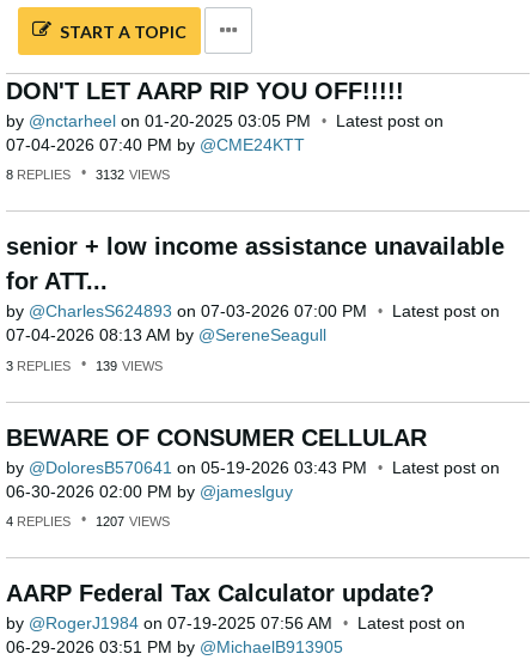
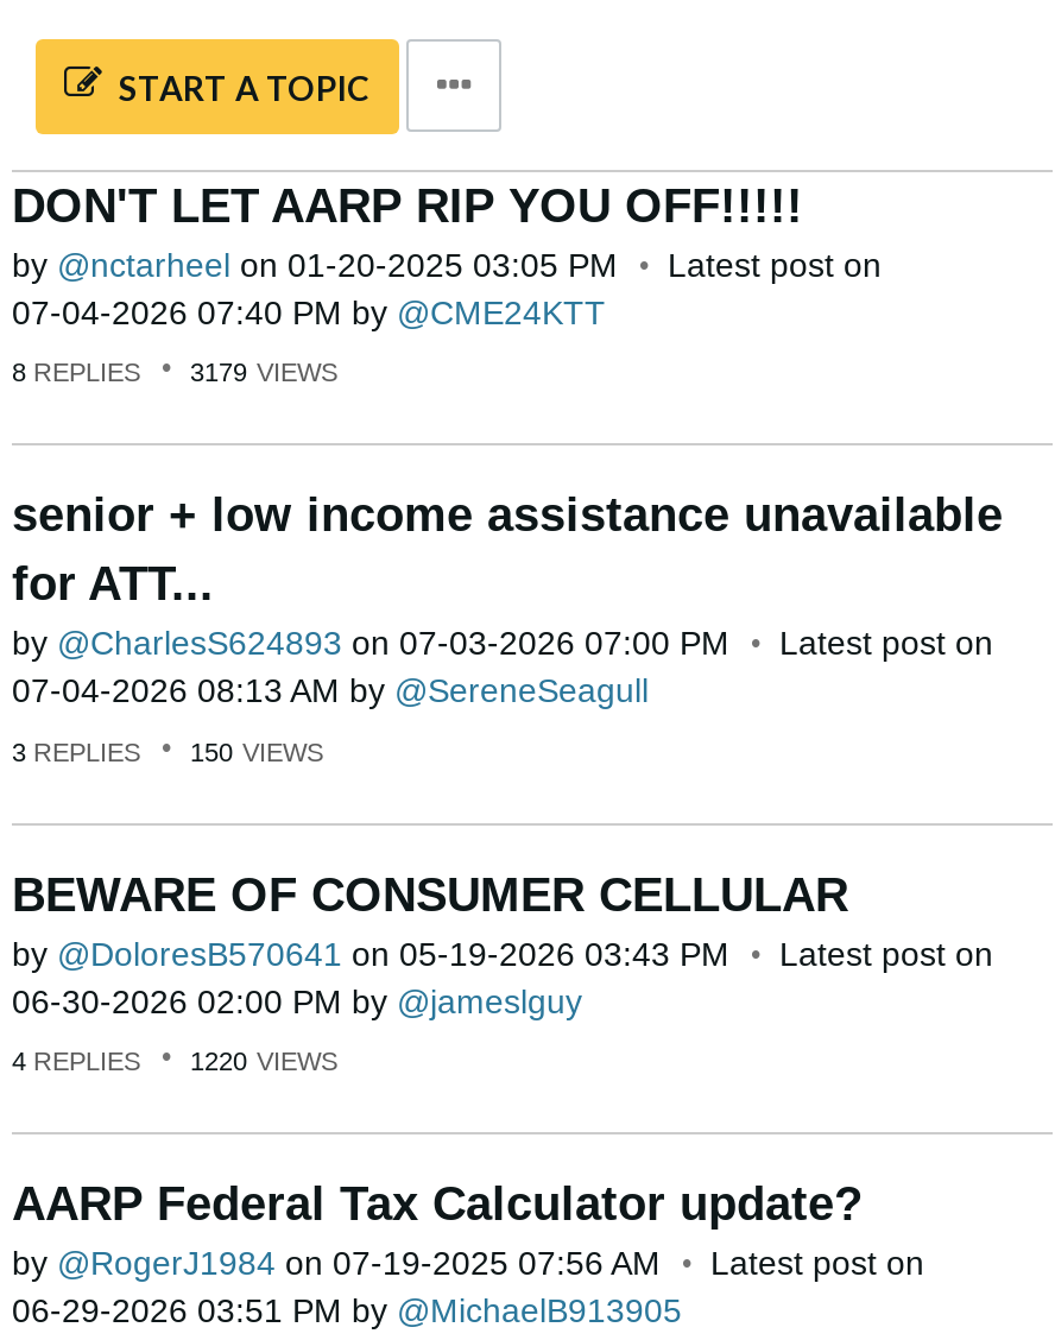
[6,168,170,182] 8 REPLIES 3132 VIEWS -> [12,358,337,387] 8 REPLIES 3179 VIEWS
[6,358,163,373] 3 REPLIES 139 VIEWS -> [12,737,323,766] 3 REPLIES 150 VIEWS
[6,514,170,529] 4 REPLIES 1207 VIEWS -> [12,1047,337,1076] 4 REPLIES 1220 VIEWS

